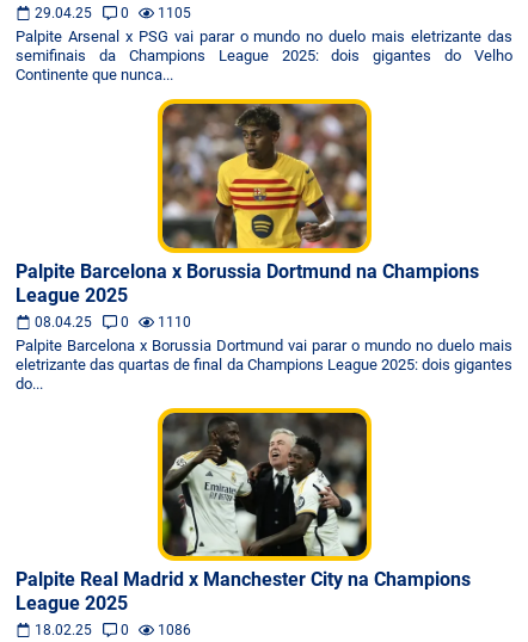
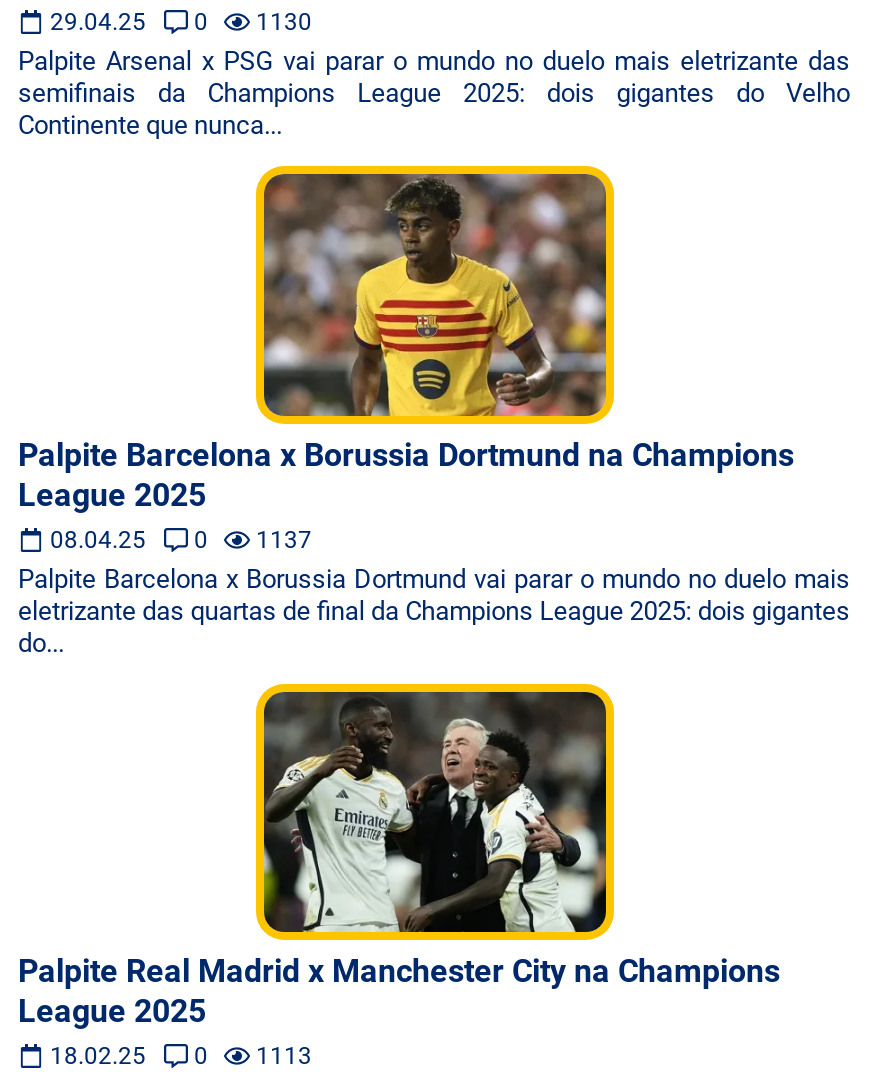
[35,5,191,22] 29.04.25 0 1105 -> [50,8,312,36] 29.04.25 0 1130
[35,314,191,330] 08.04.25 0 1110 -> [50,526,312,554] 08.04.25 0 1137
[35,622,191,639] 18.02.25 0 1086 -> [50,1043,312,1071] 18.02.25 0 1113

